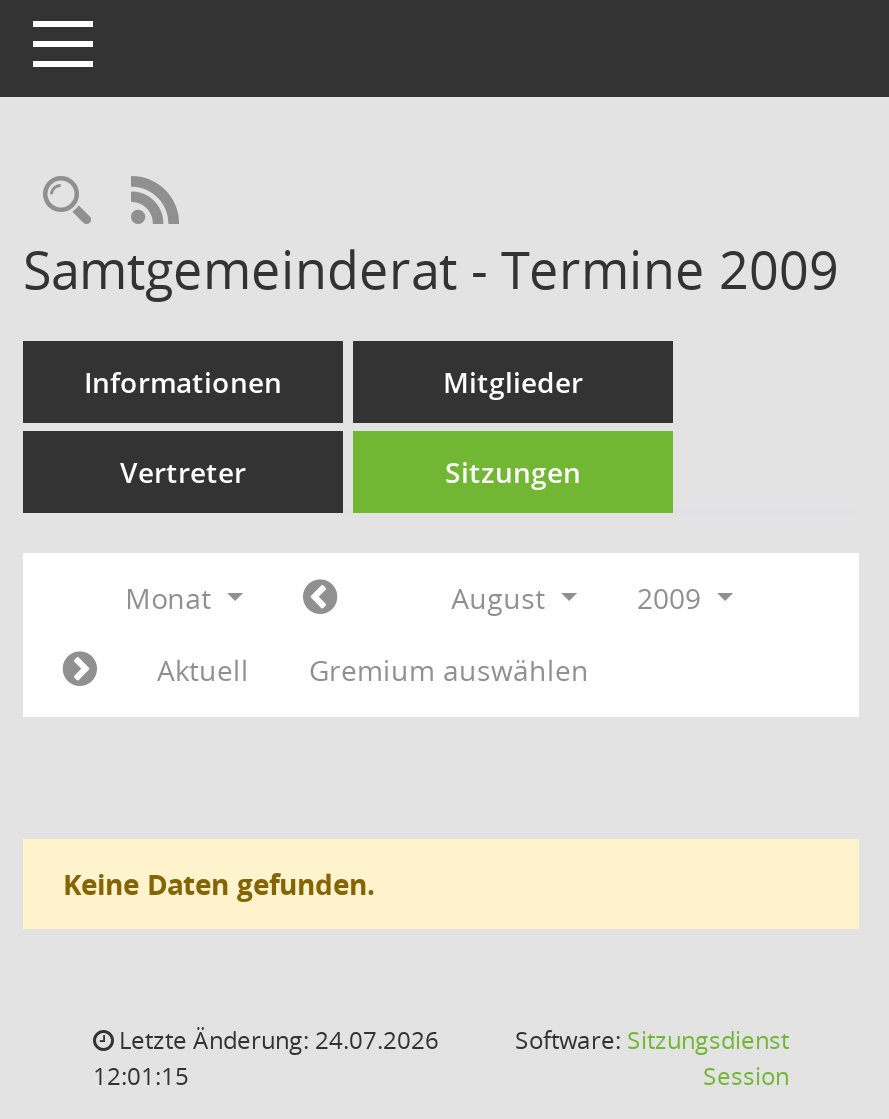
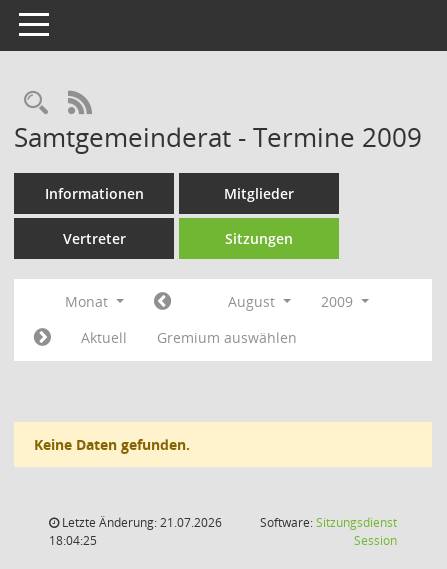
[113,1023,439,1057] Letzte Änderung: 24.07.2026 -> [59,514,222,531] Letzte Änderung: 21.07.2026
[93,1059,189,1093] 12:01:15 -> [49,532,97,549] 18:04:25

